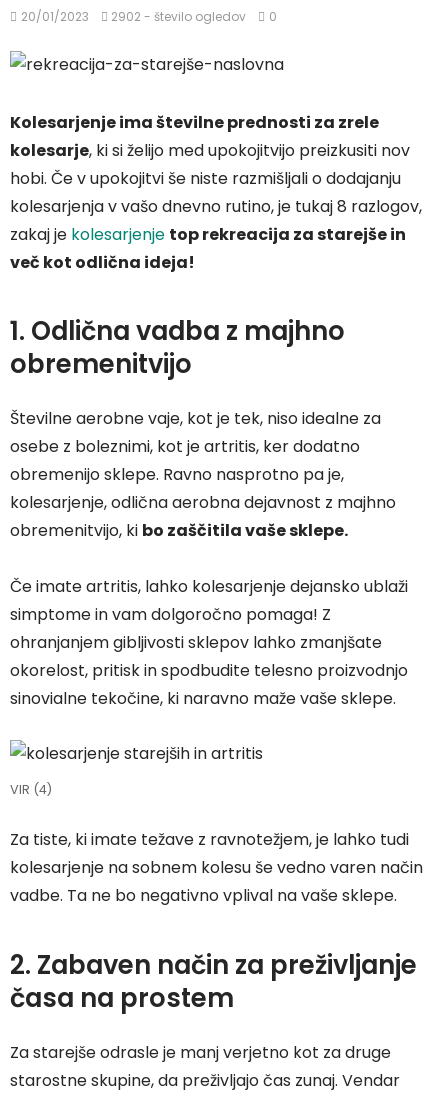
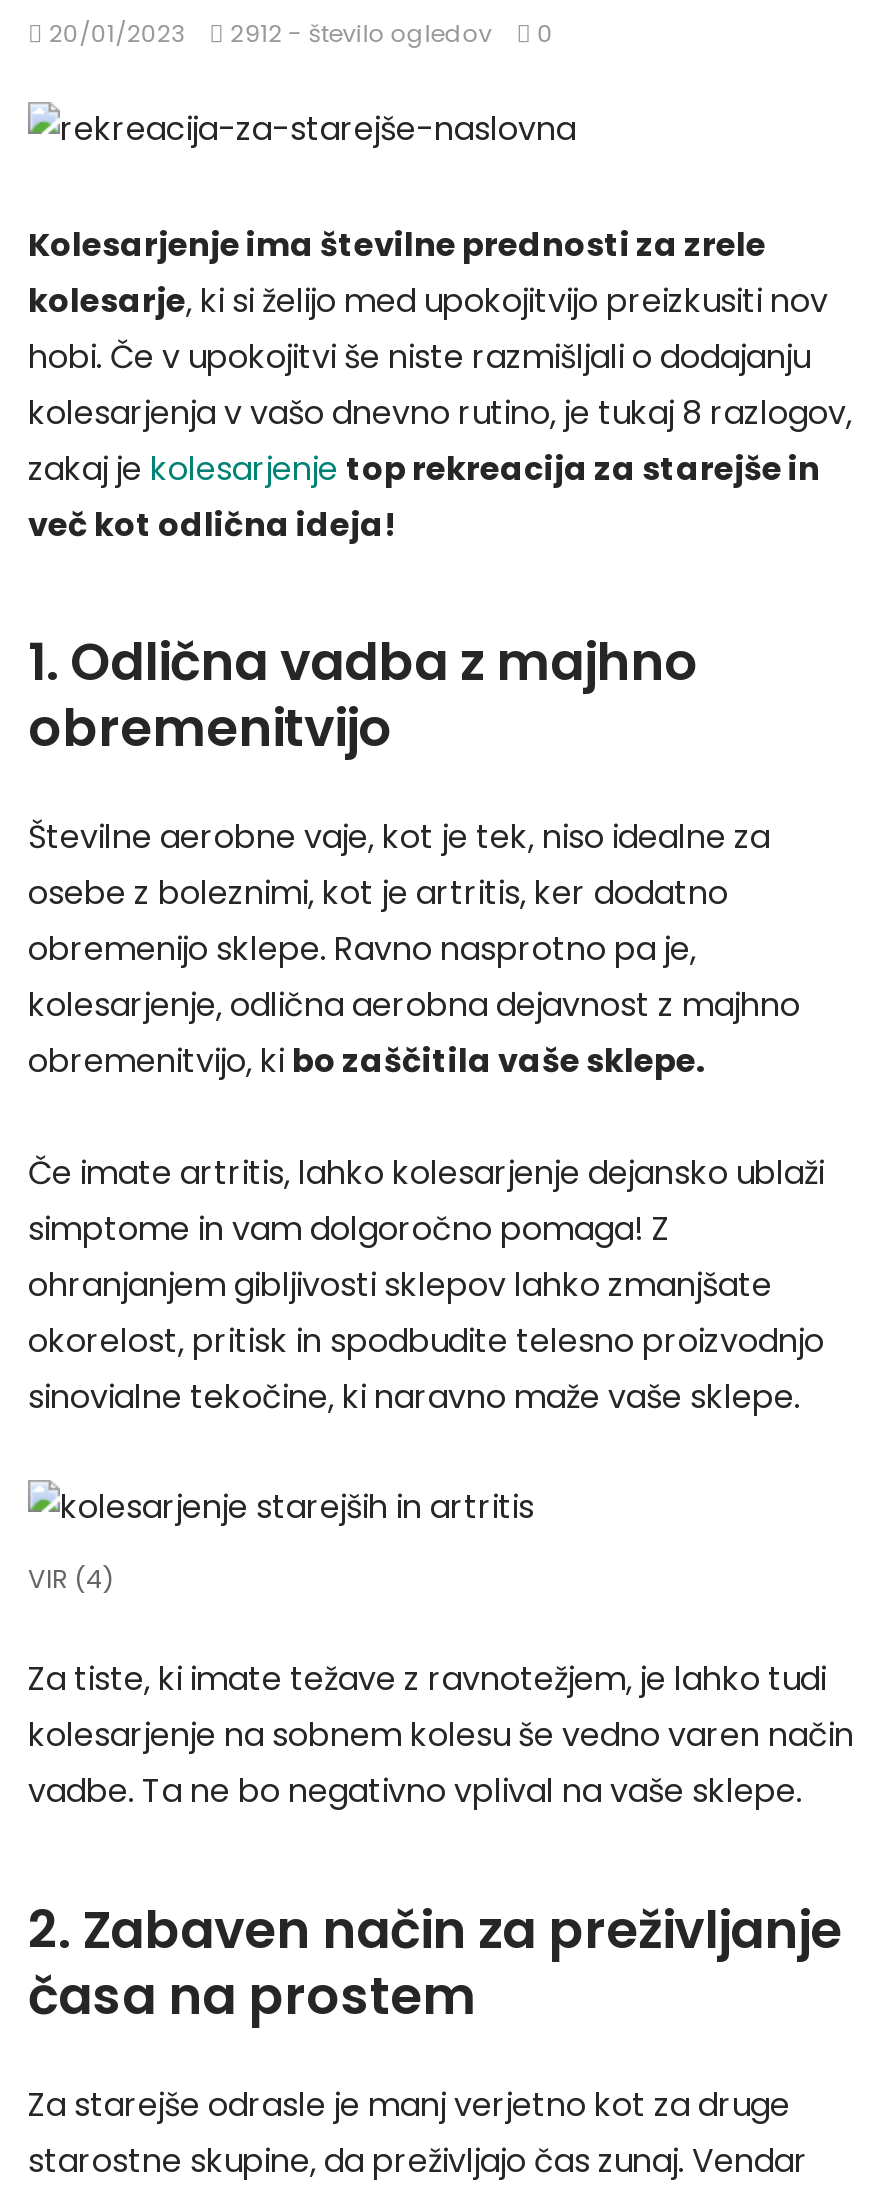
[111,8,246,25] 2902 - število ogledov -> [230,16,492,50] 2912 - število ogledov

